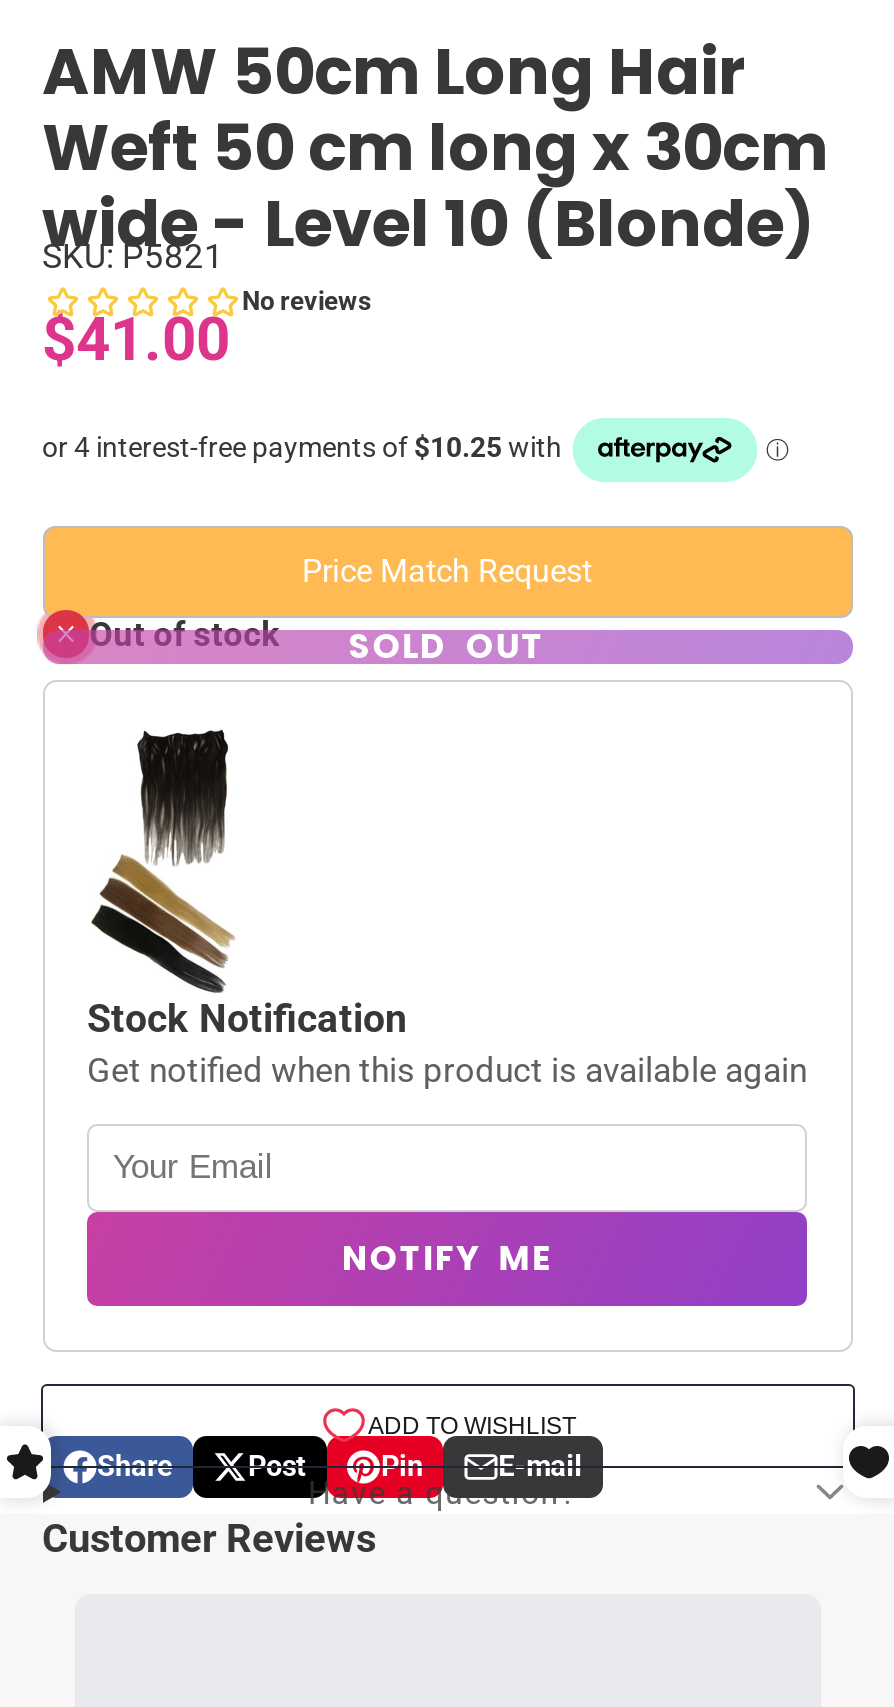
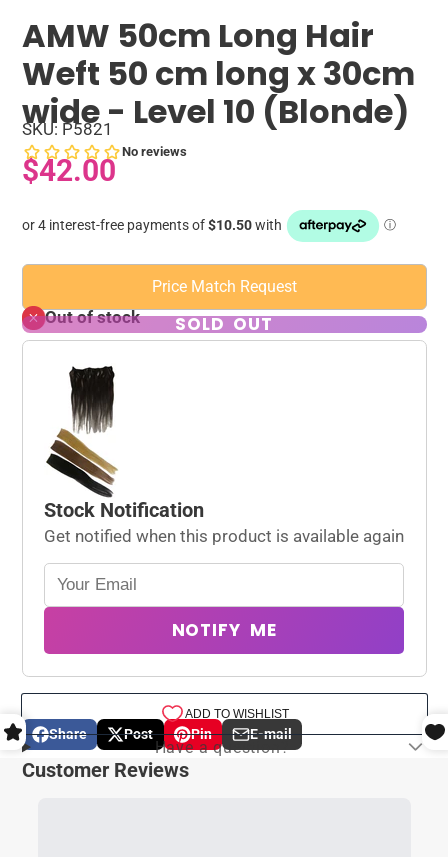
[42,304,230,374] $41.00 -> [21,153,115,188] $42.00

